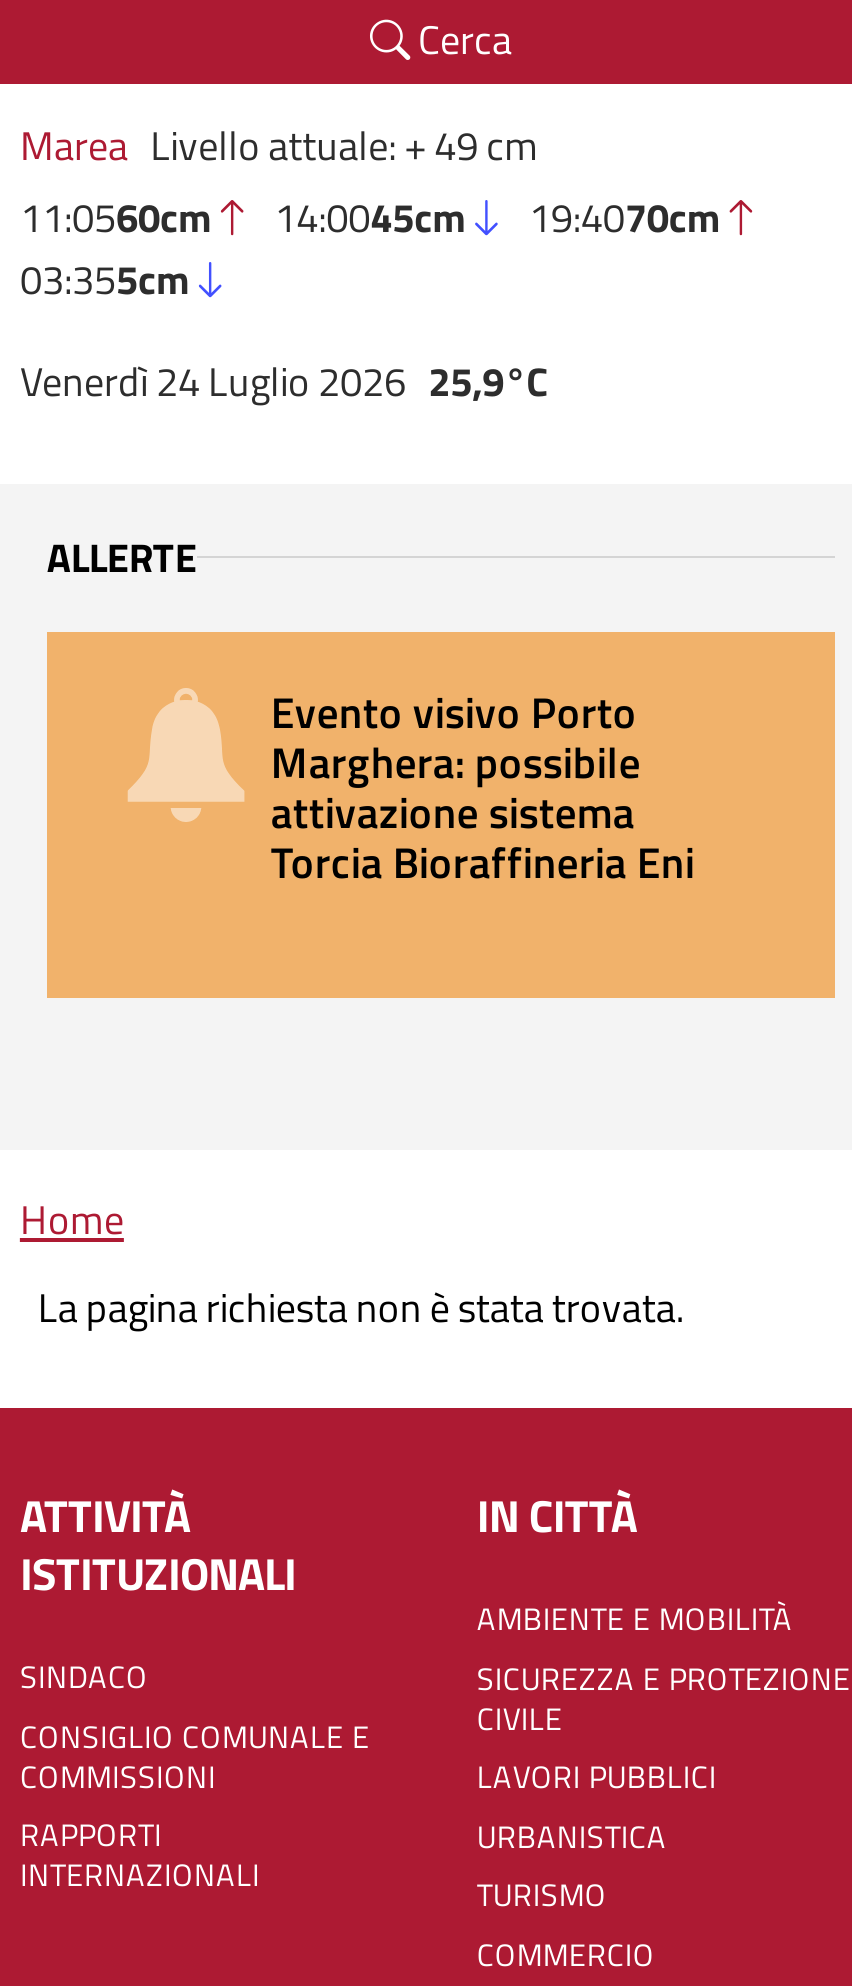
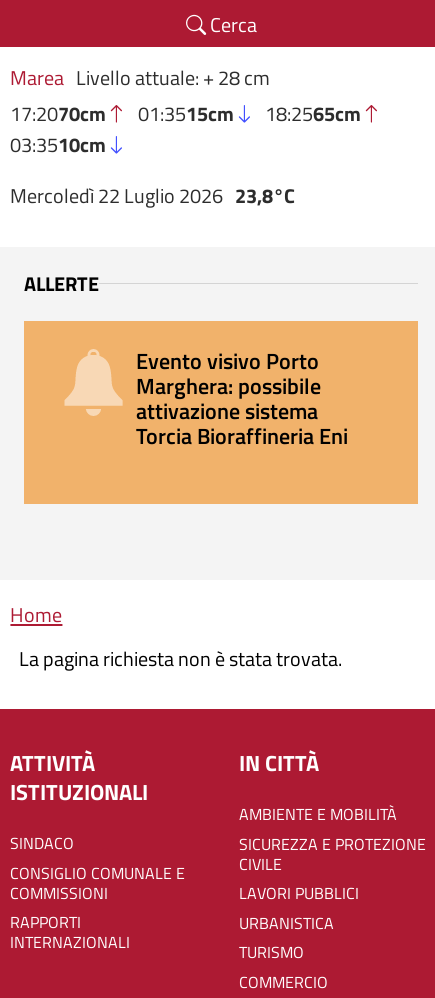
[20,114,721,310] Marea Livello attuale: + 49 cm | 11:0560cm | 14:0045cm | 19:4070cm | 03:355cm -> [10,62,361,160] Marea Livello attuale: + 28 cm | 17:2070cm | 01:3515cm | 18:2565cm | 03:3510cm
[20,351,548,413] Venerdì 24 Luglio 2026 25,9°C -> [10,180,295,211] Mercoledì 22 Luglio 2026 23,8°C

